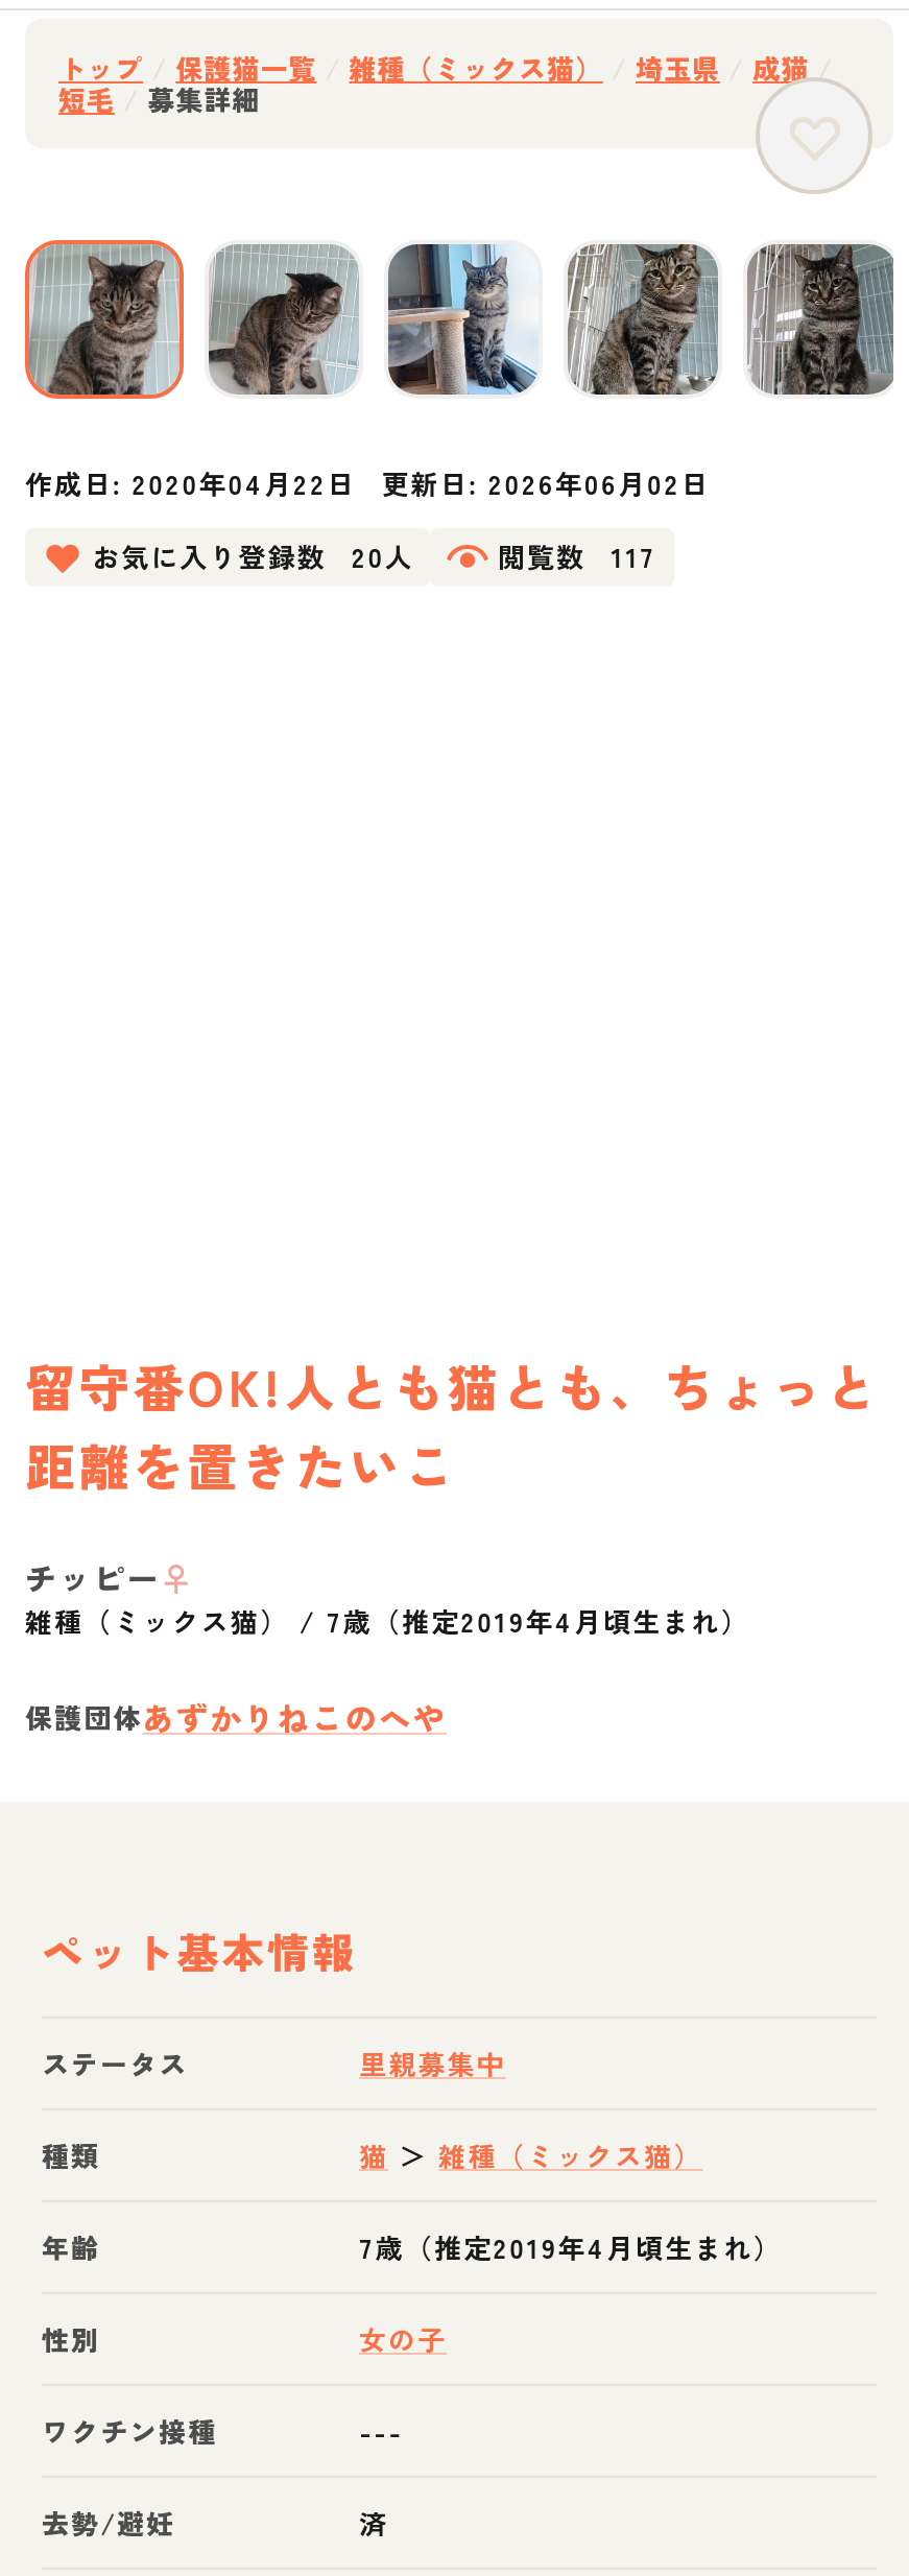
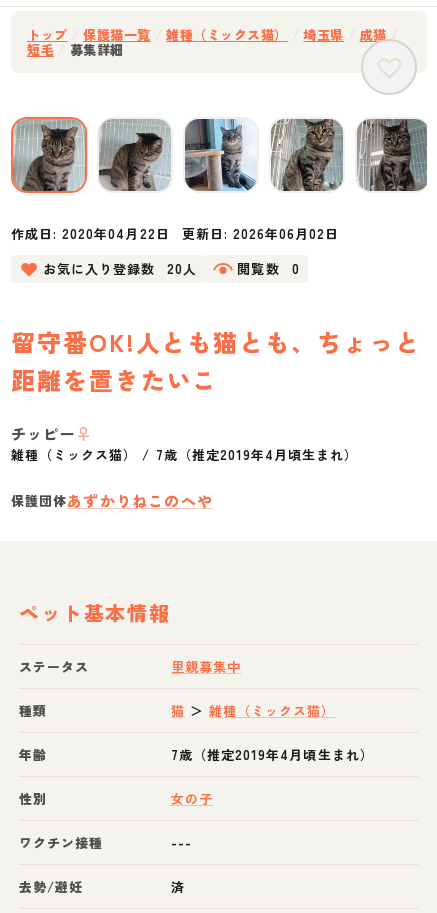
[498,536,657,576] 閲覧数 117 -> [237,259,300,278] 閲覧数 0

